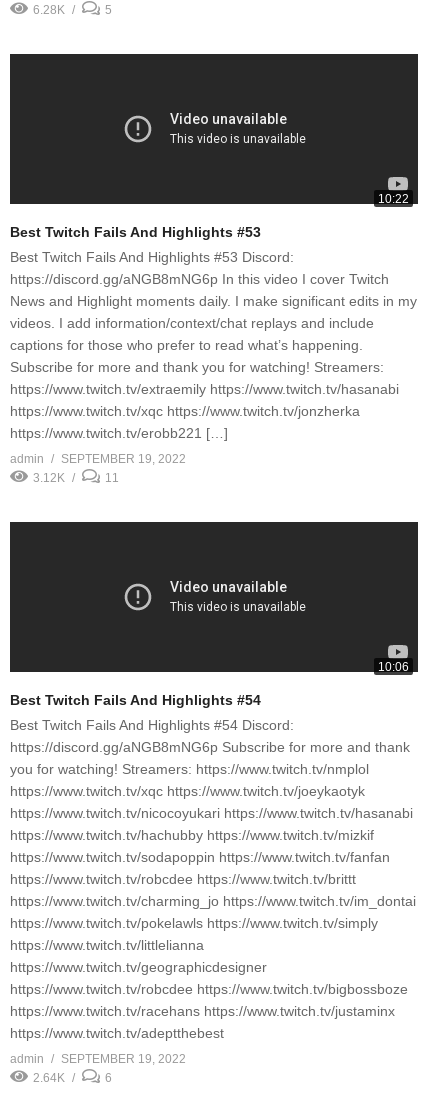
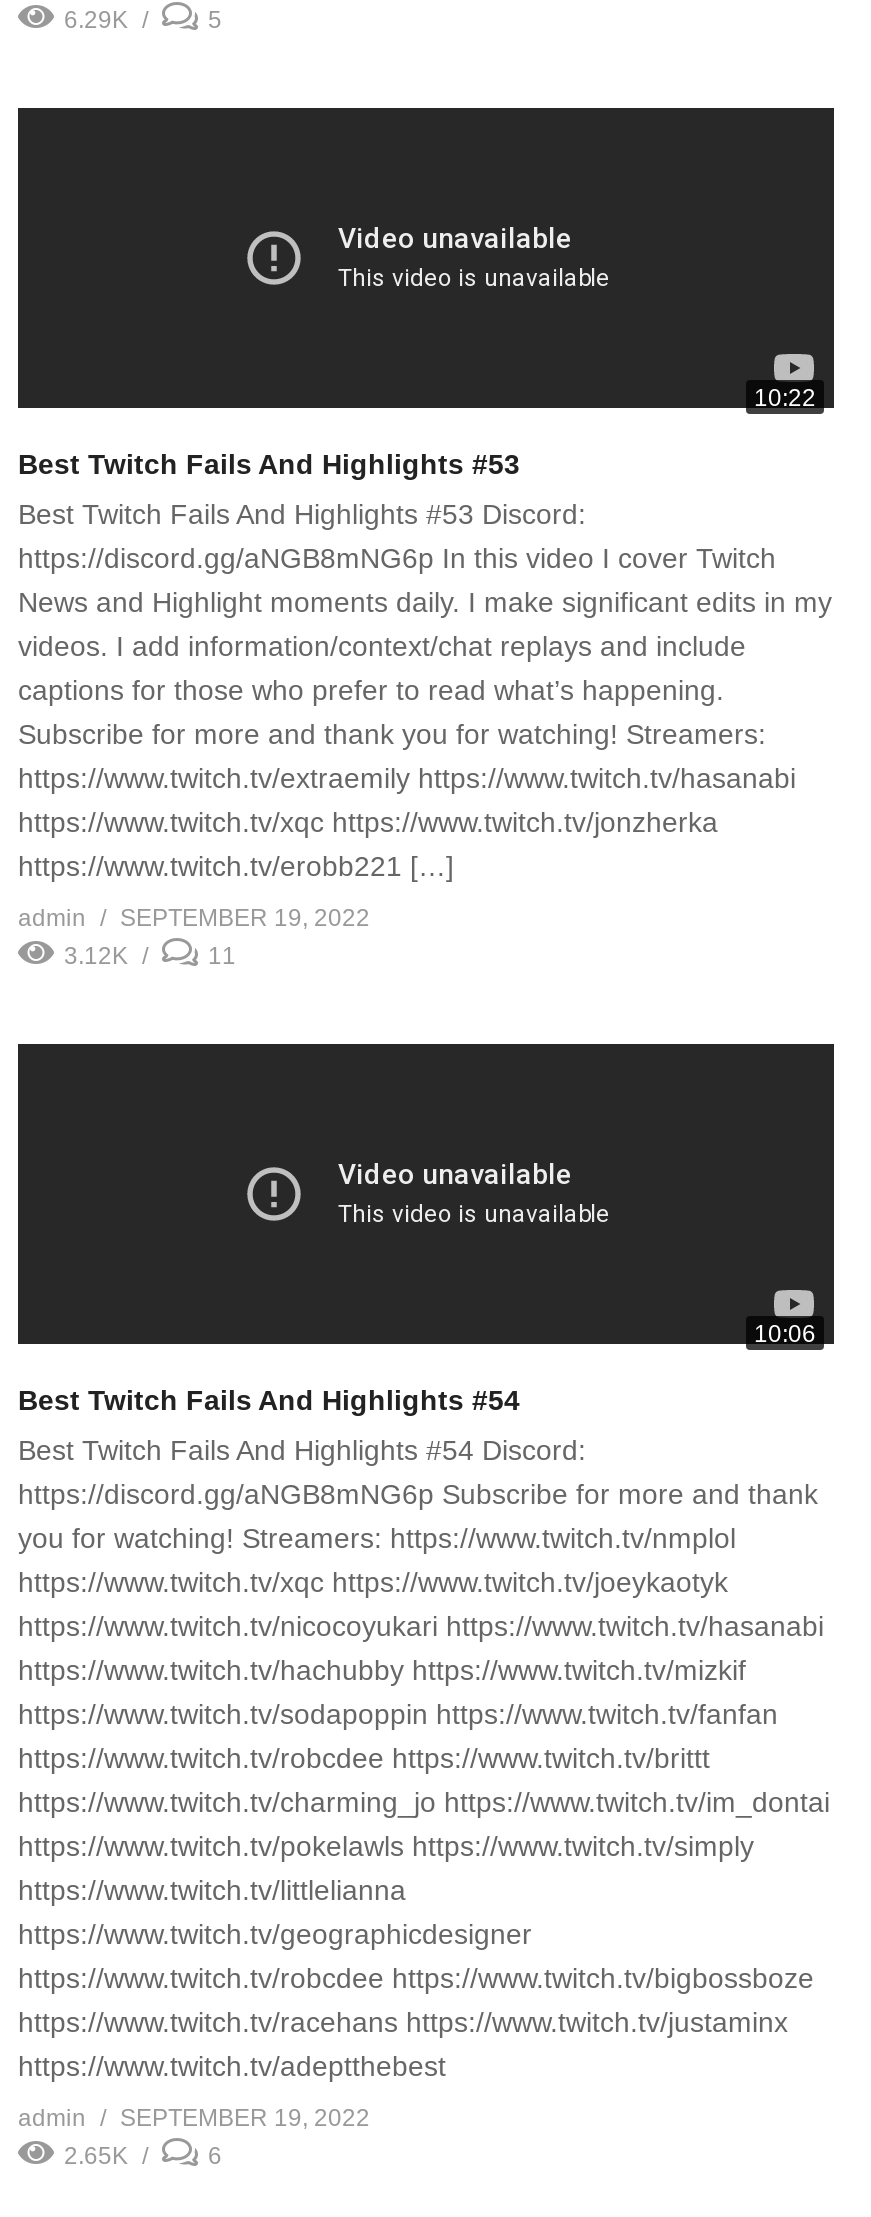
[33,3,65,17] 6.28K -> [64,6,128,34] 6.29K
[33,1071,65,1085] 2.64K -> [64,2142,128,2170] 2.65K

